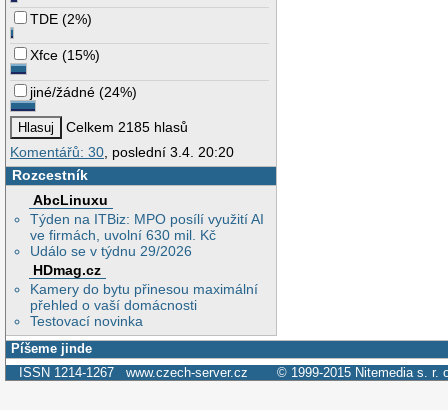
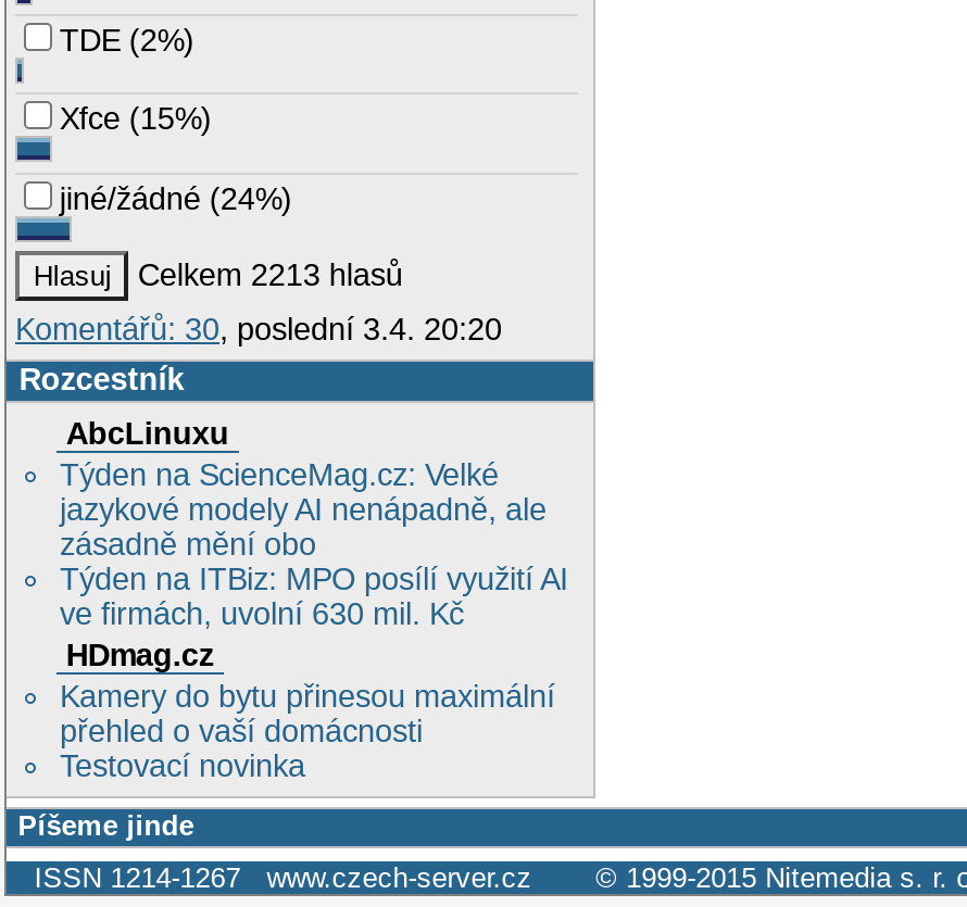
[62,119,188,135] Celkem 2185 hlasů -> [129,258,403,293] Celkem 2213 hlasů
none -> [60,457,547,561] Týden na ScienceMag.cz: Velké | jazykové modely AI nenápadně, ale | zásadně mění obo
moved [30,211,264,243] -> [60,561,568,631]: Týden na ITBiz: MPO posílí využití AI | ve firmách, uvolní 630 mil. Kč
[30,243,192,259] Událo se v týdnu 29/2026 -> none

